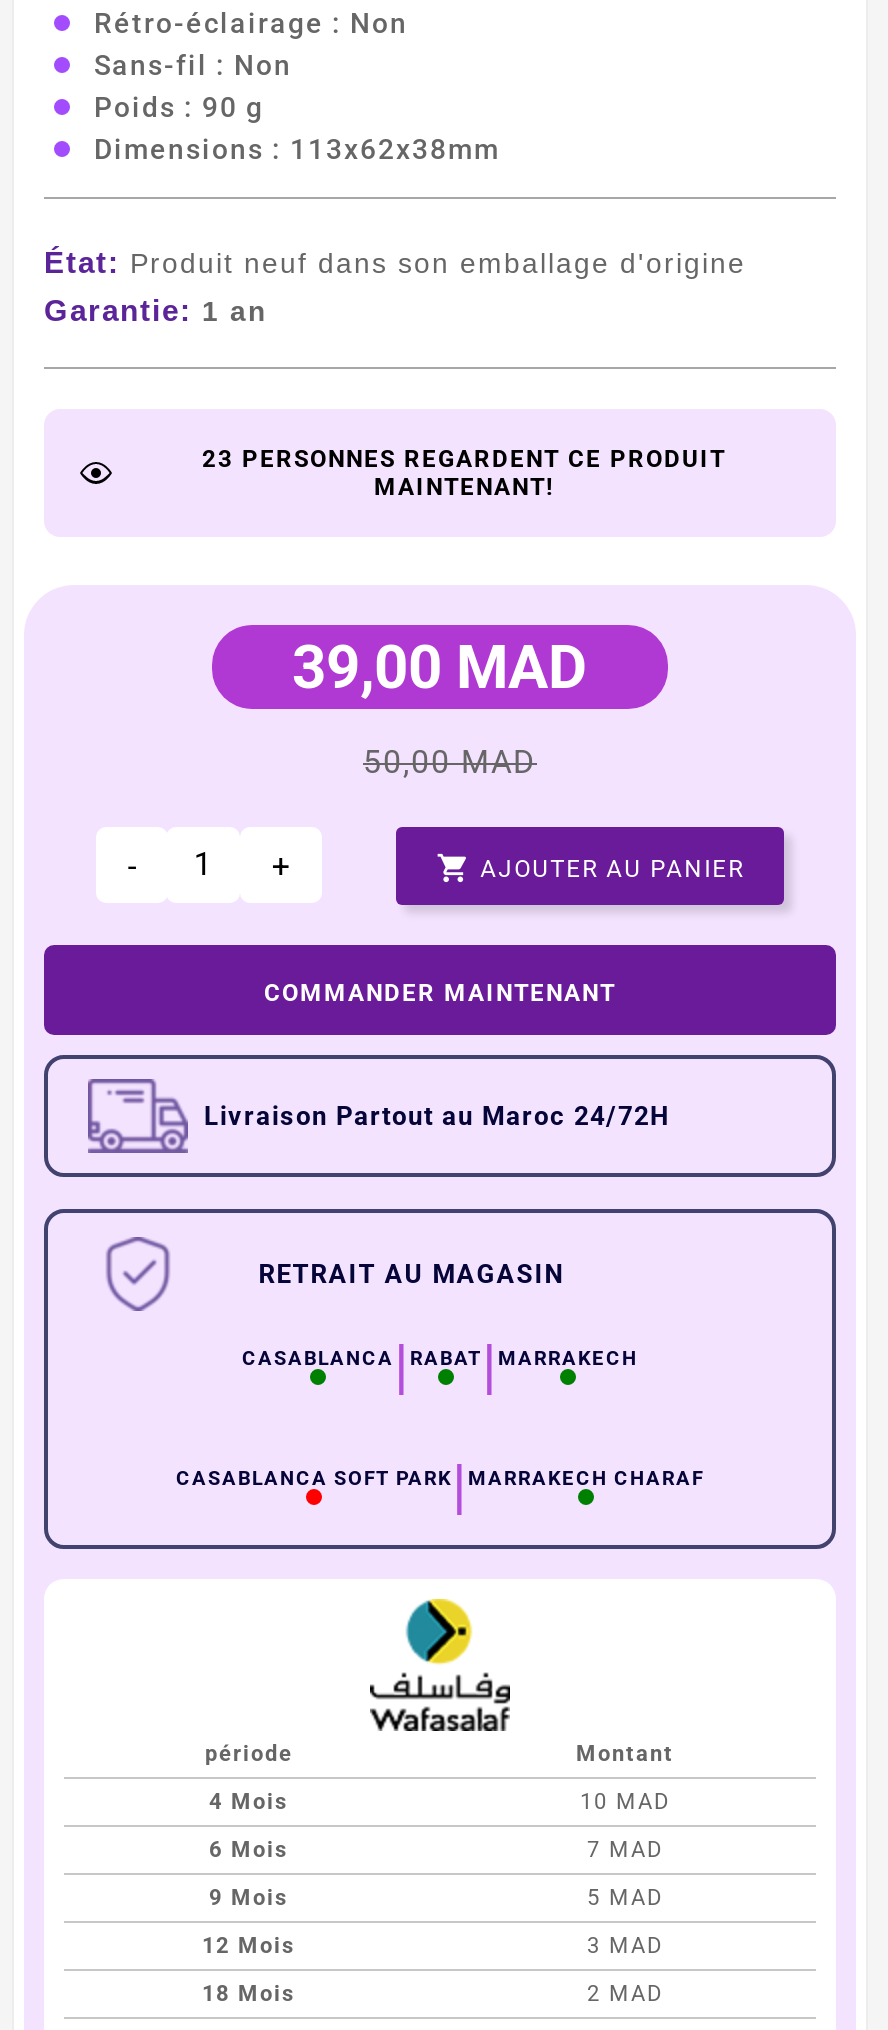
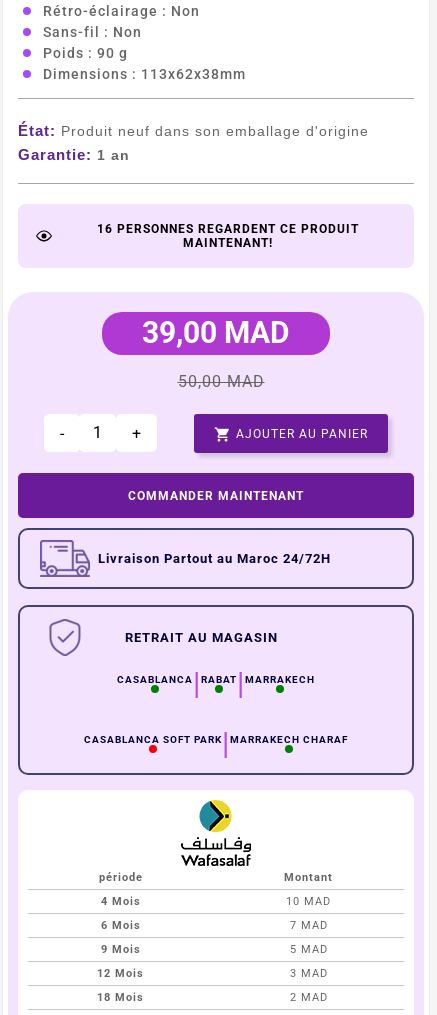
[202,445,726,473] 23 PERSONNES REGARDENT CE PRODUIT -> [97,222,359,236] 16 PERSONNES REGARDENT CE PRODUIT

